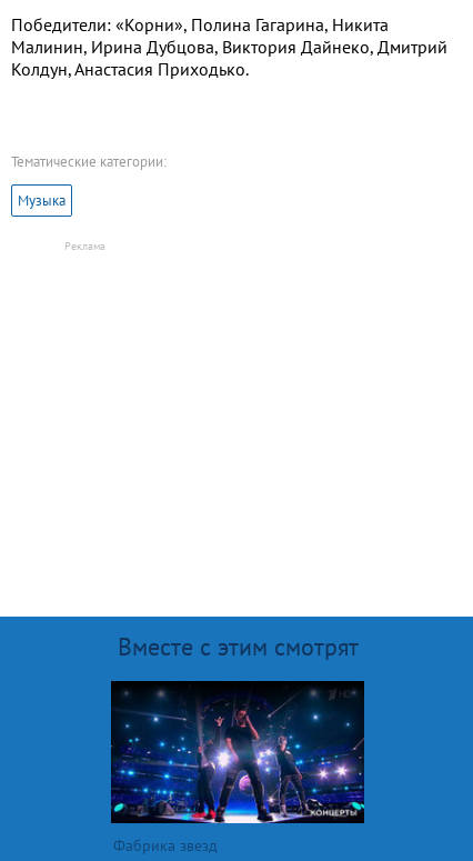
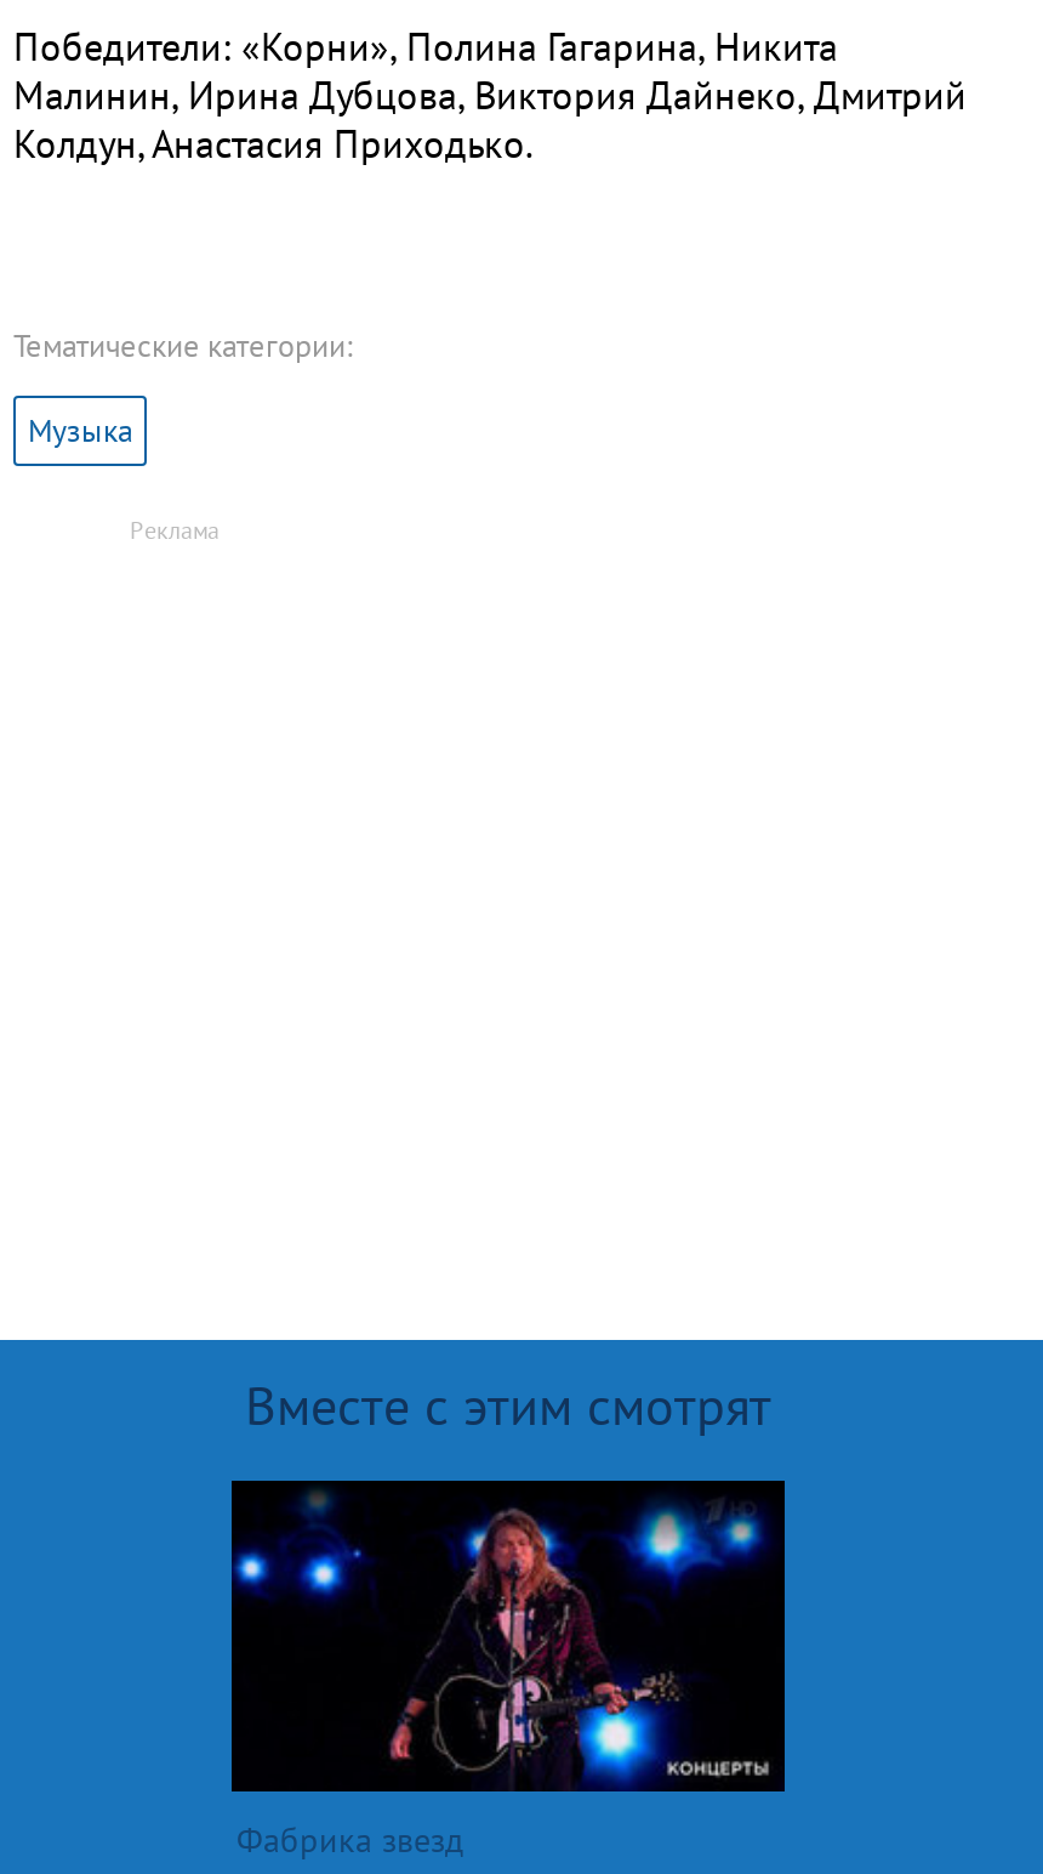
[111,688,364,824] [image] -> [232,1493,787,1794] [image]

